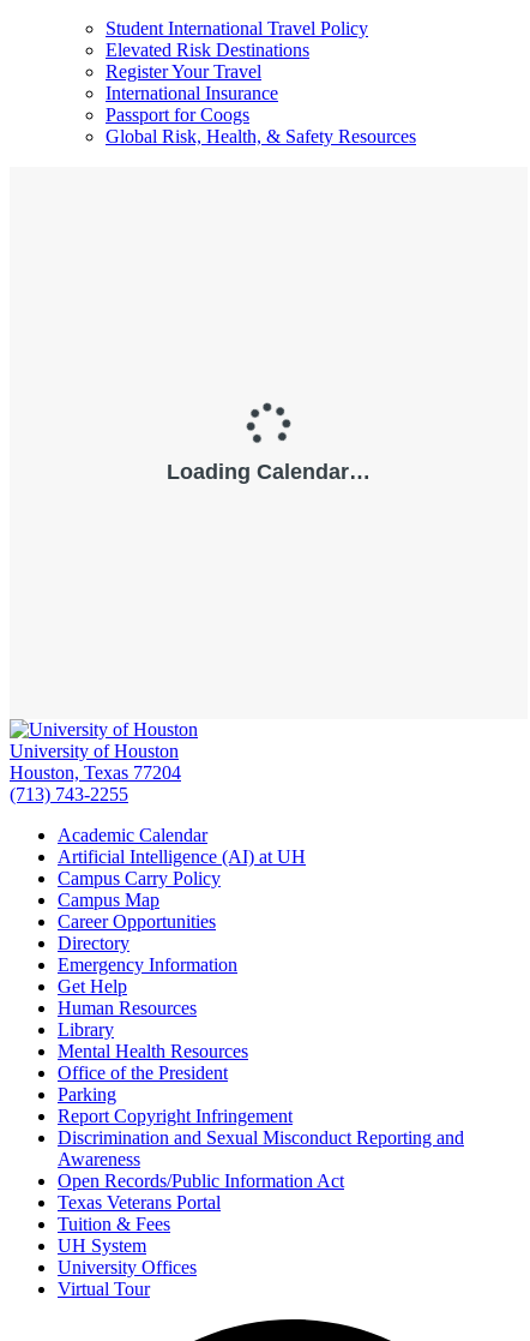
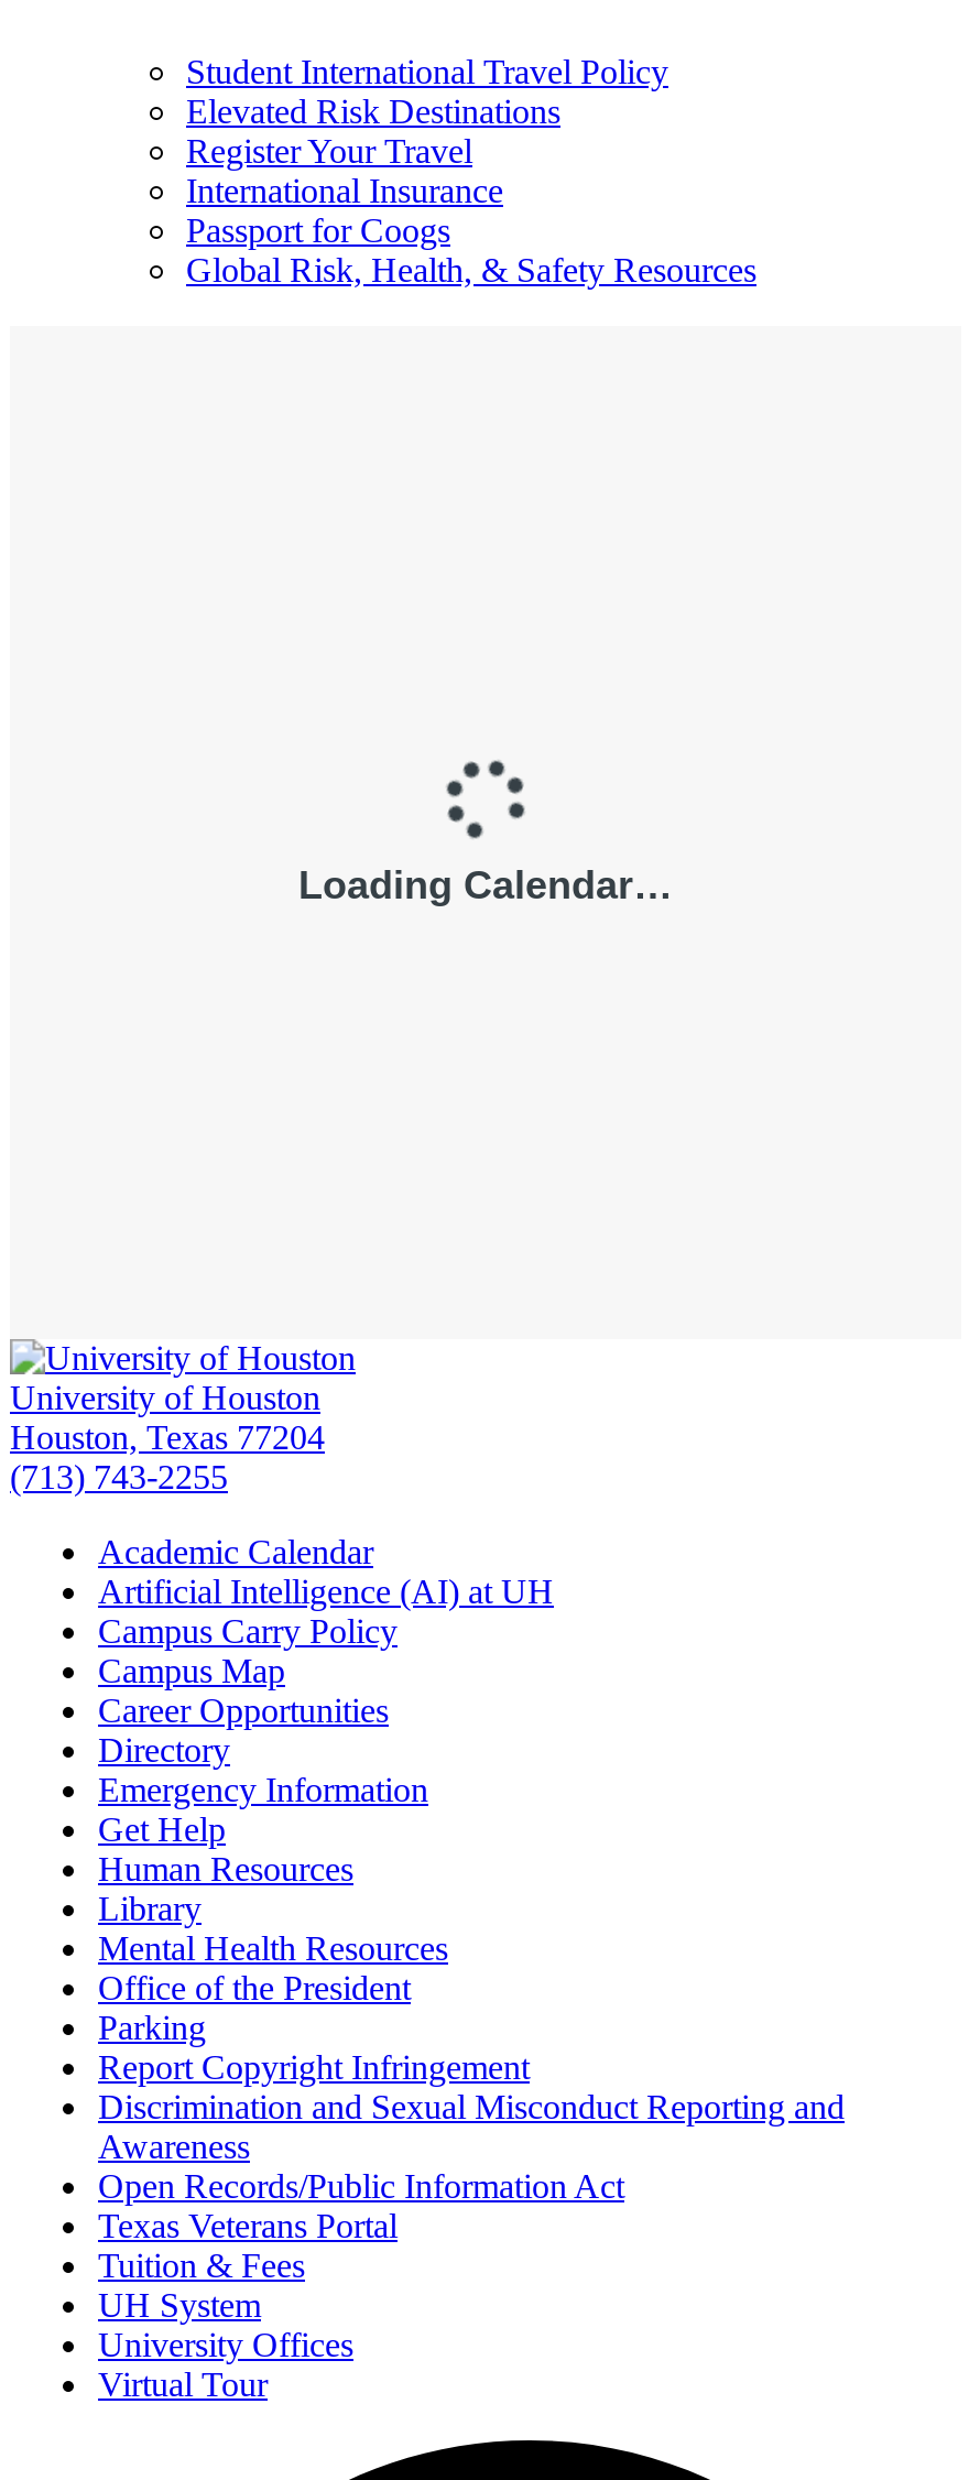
[245,401,293,447] [image] -> [444,758,527,841] [image]

